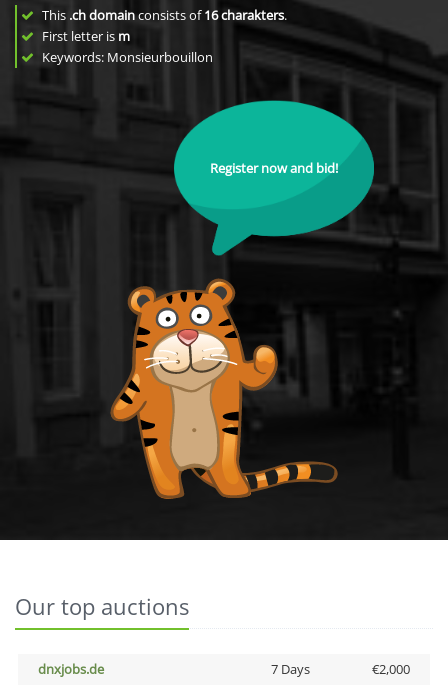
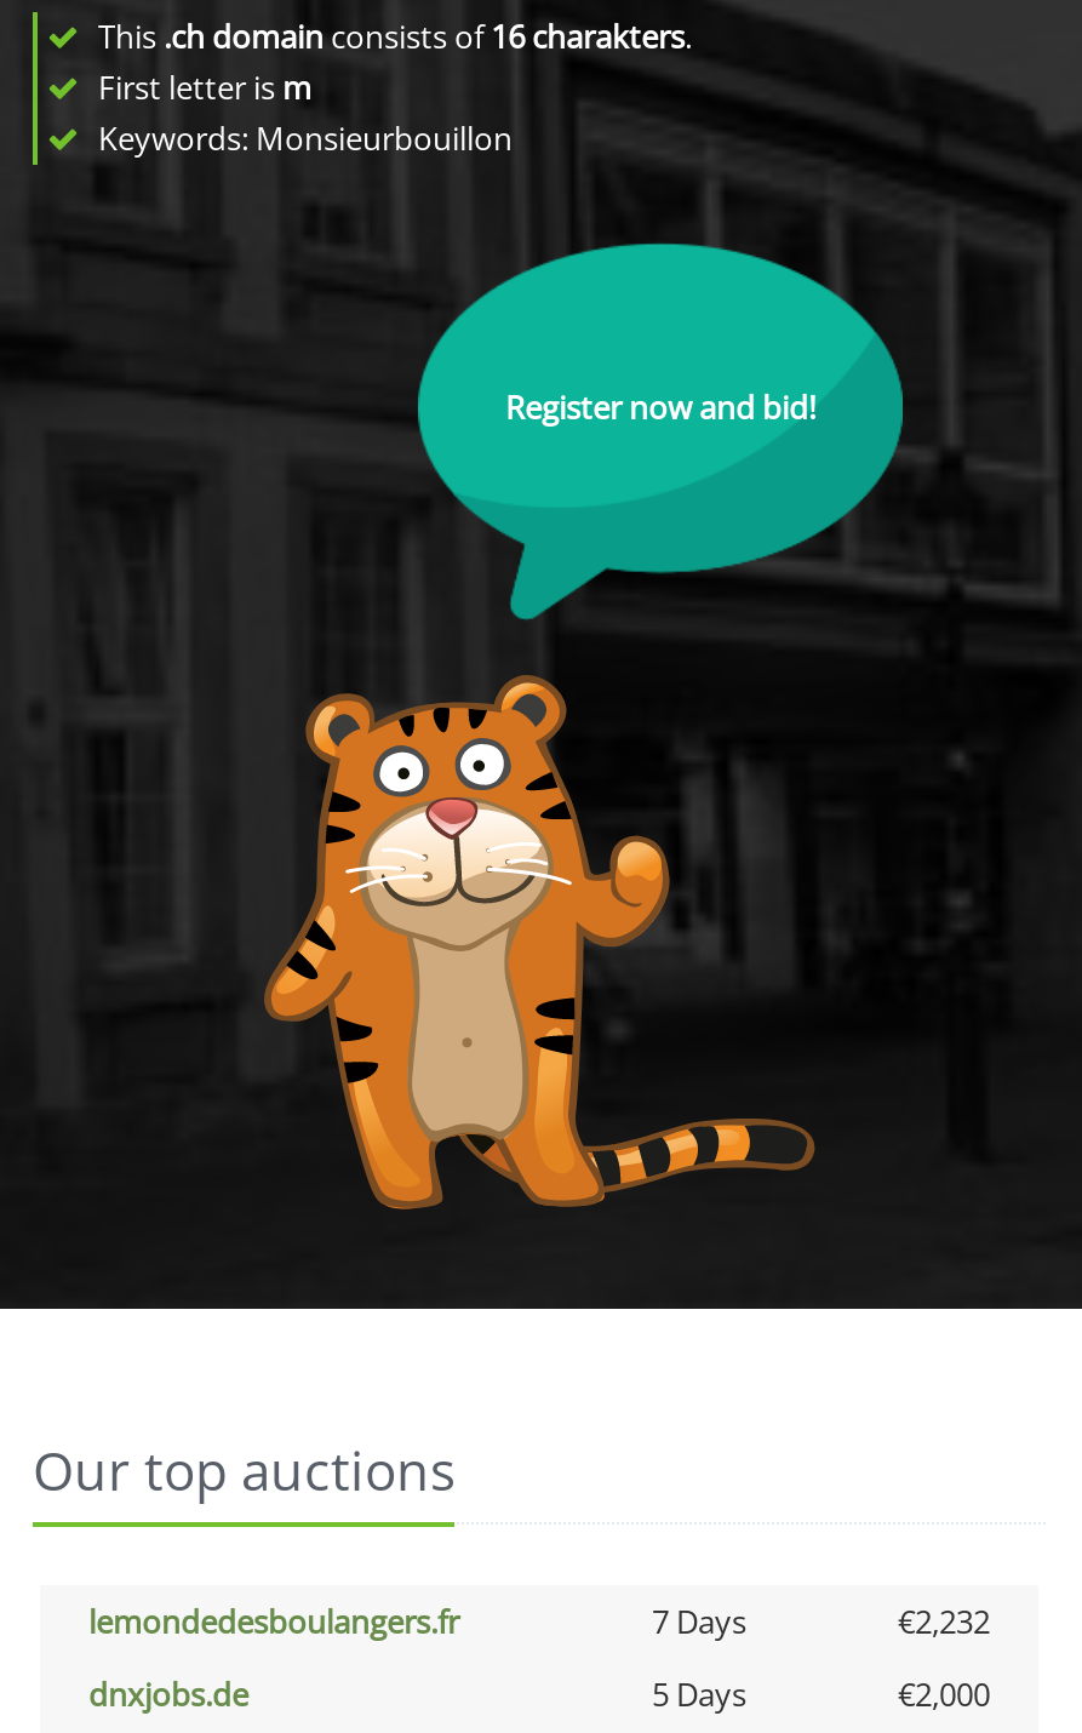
none -> [88,1600,990,1643] lemondedesboulangers.fr | 7 Days | €2,232
[270,660,309,678] 7 Days -> [652,1672,746,1716] 5 Days

